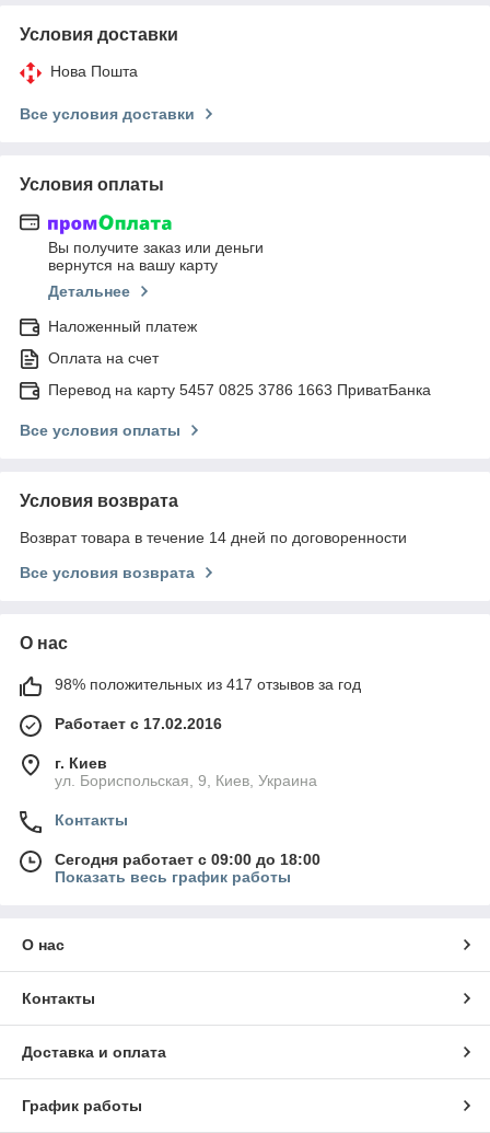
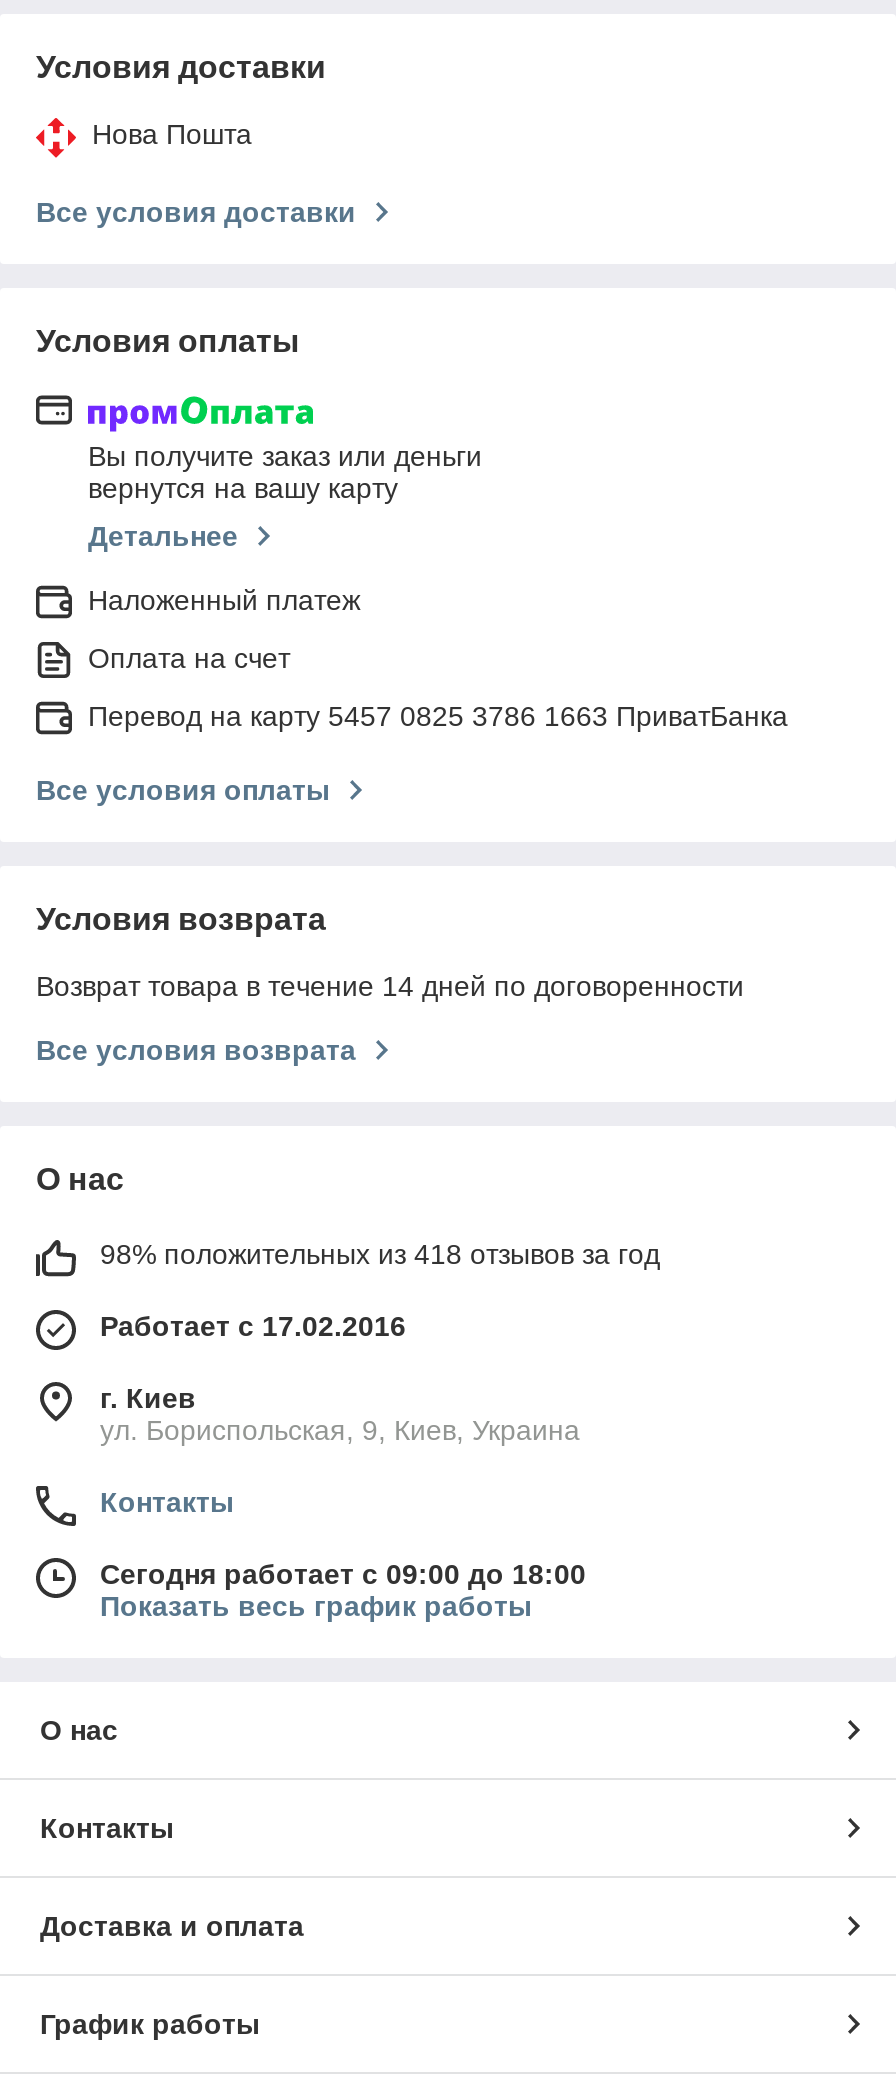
[55,676,361,693] 98% положительных из 417 отзывов за год -> [100,1238,660,1270] 98% положительных из 418 отзывов за год

